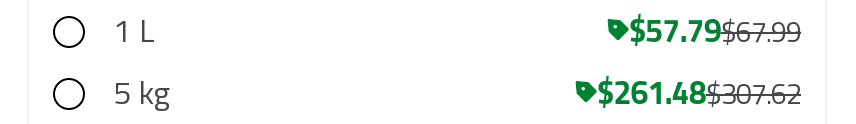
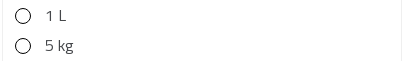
[629,7,801,55] $57.79$67.99 -> none
[596,69,801,117] $261.48$307.62 -> none

